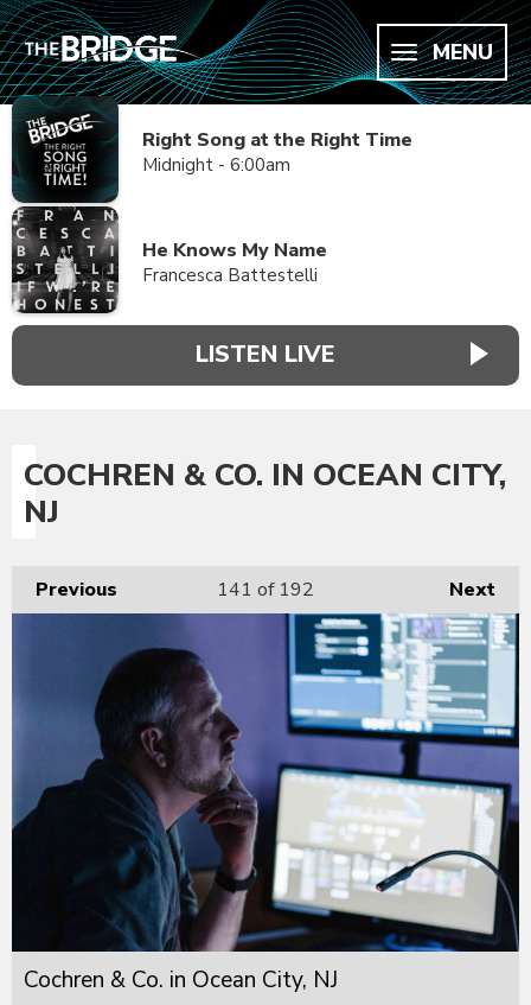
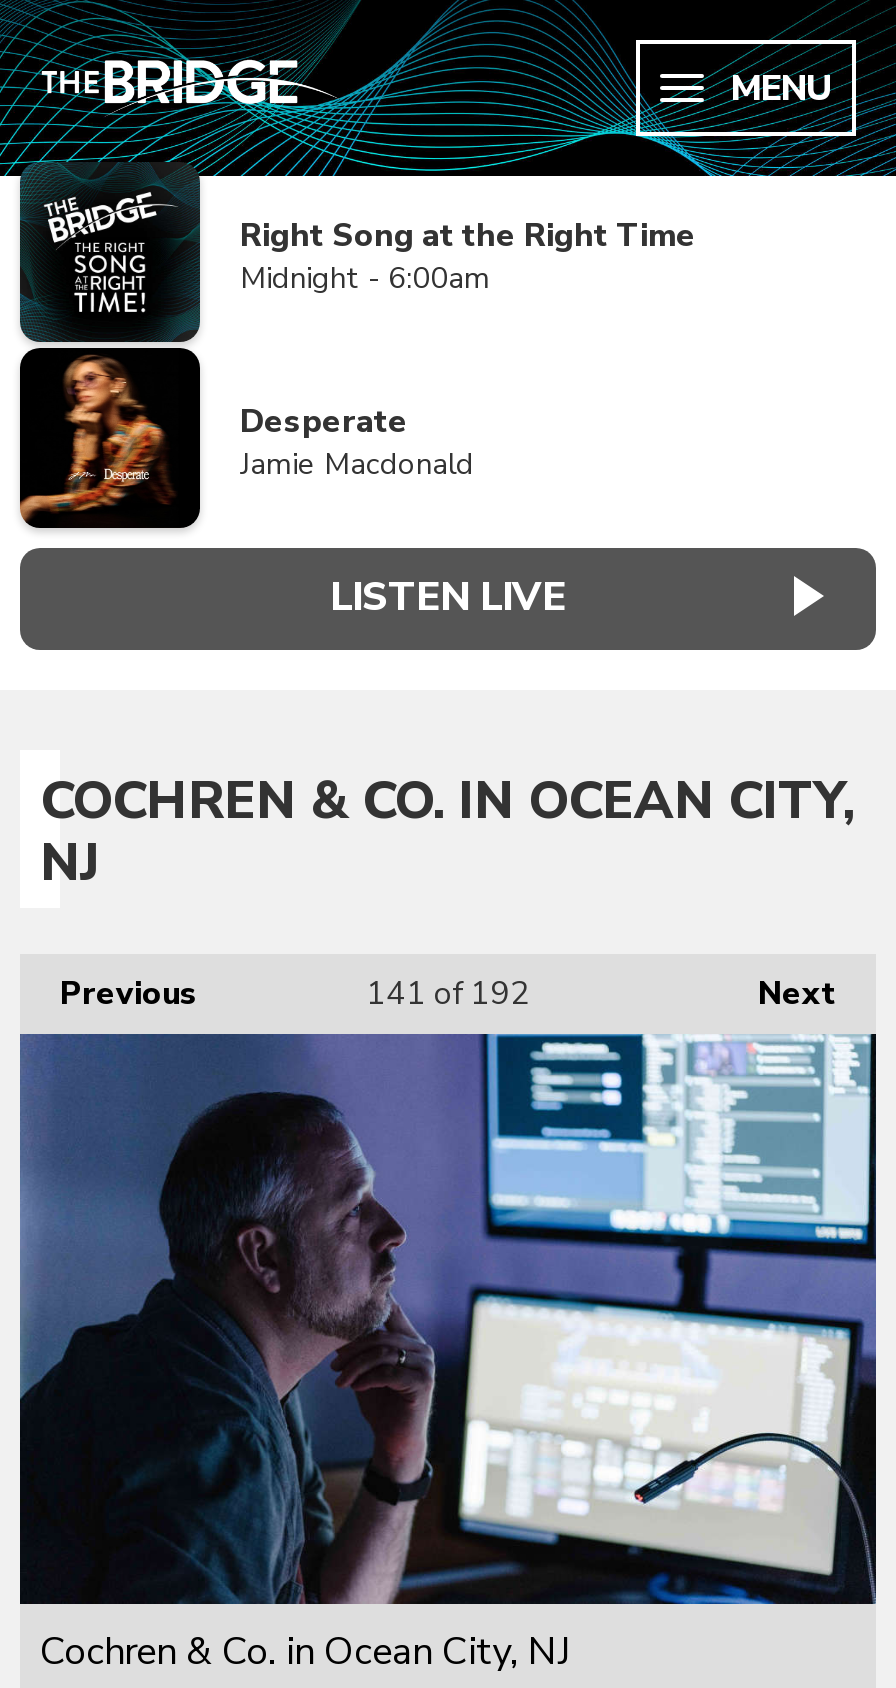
[12,206,327,311] [image] | He Knows My Name | Francesca Battestelli -> [20,350,474,526] [image] | Desperate | Jamie Macdonald

